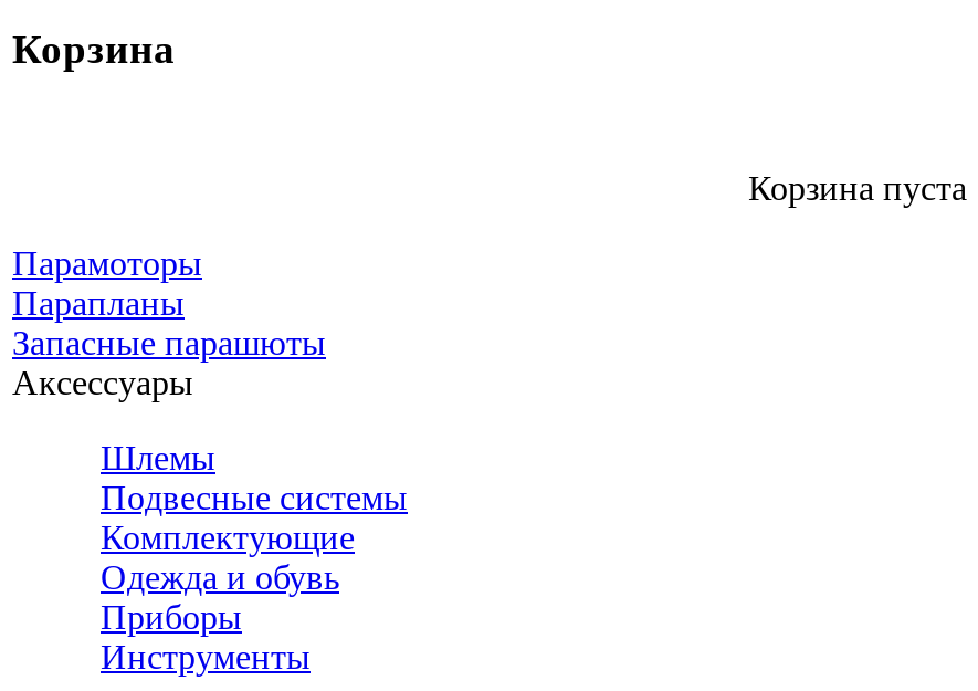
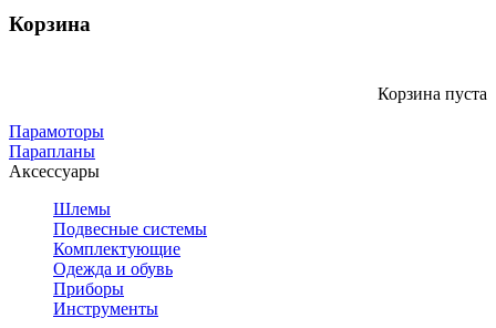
[12,325,326,362] Запасные парашюты -> none

